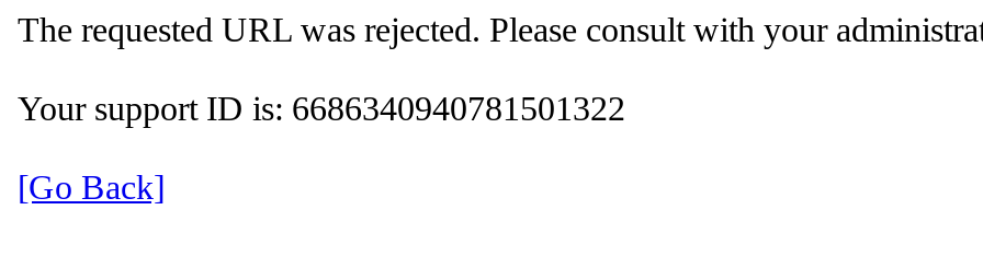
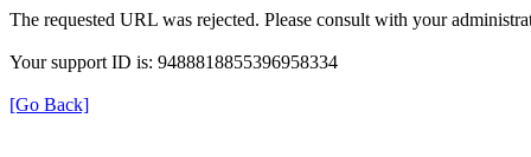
[18,90,625,127] Your support ID is: 6686340940781501322 -> [9,52,338,72] Your support ID is: 9488818855396958334

